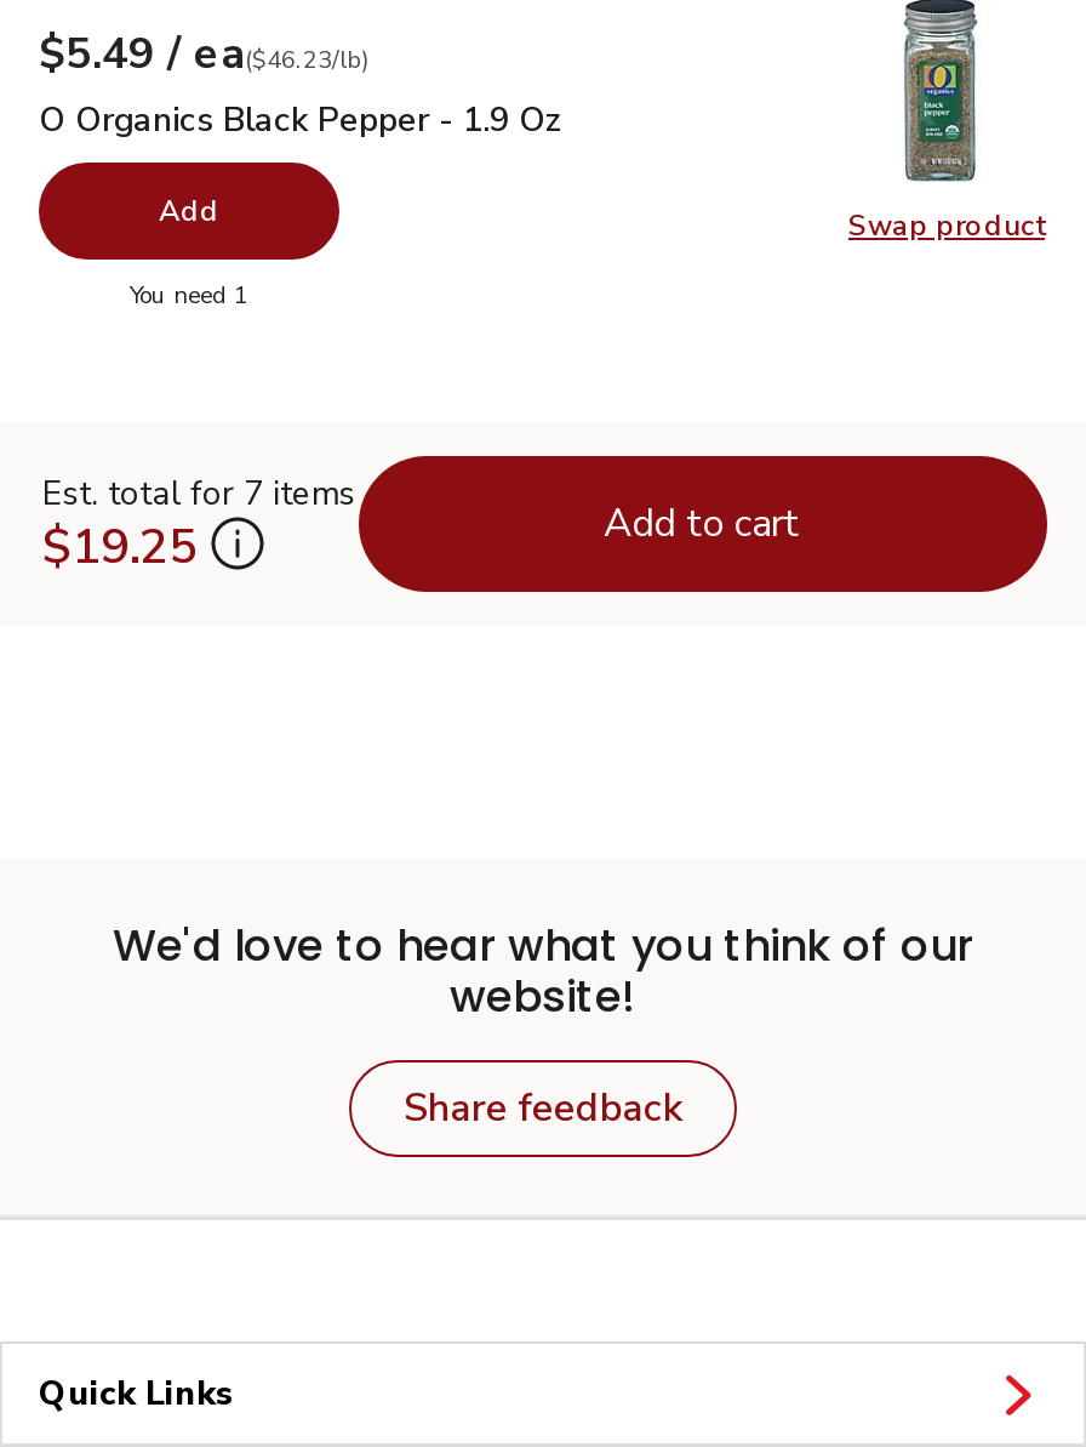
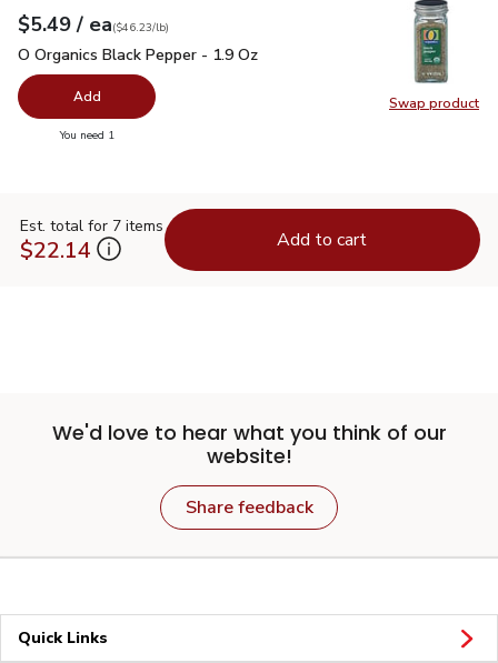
[42,515,198,580] $19.25 -> [19,236,91,266] $22.14

